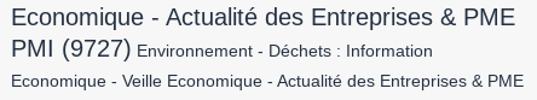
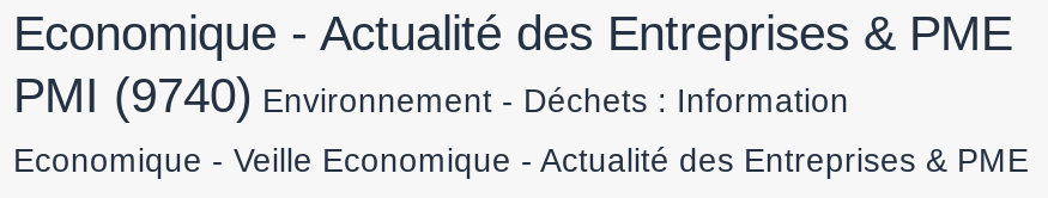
[11,35,433,62] PMI (9727) Environnement - Déchets : Information -> [13,70,849,122] PMI (9740) Environnement - Déchets : Information

